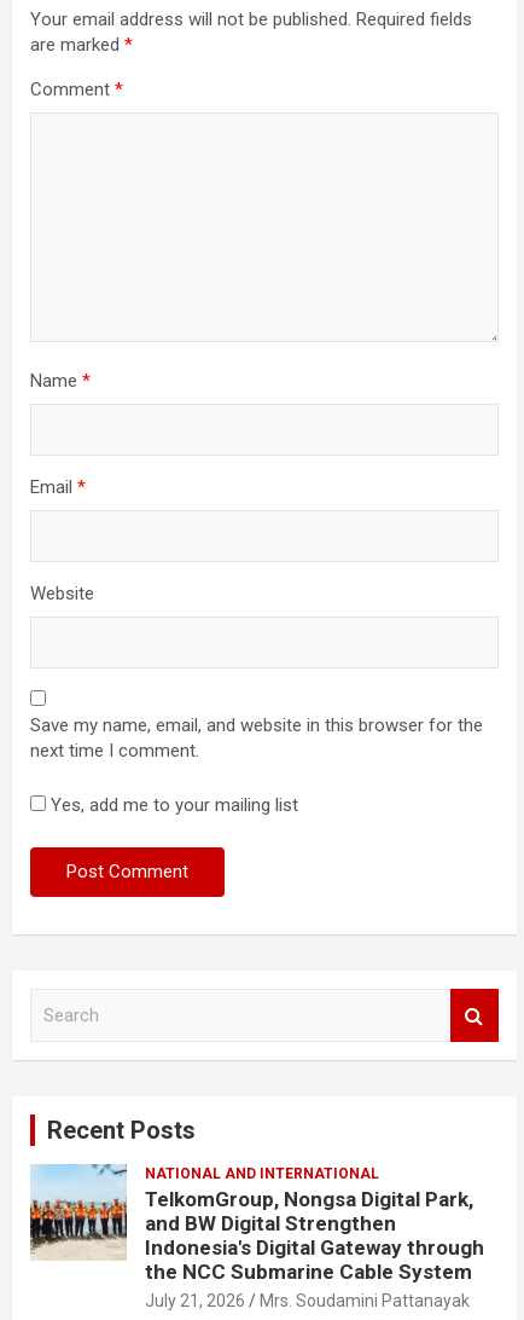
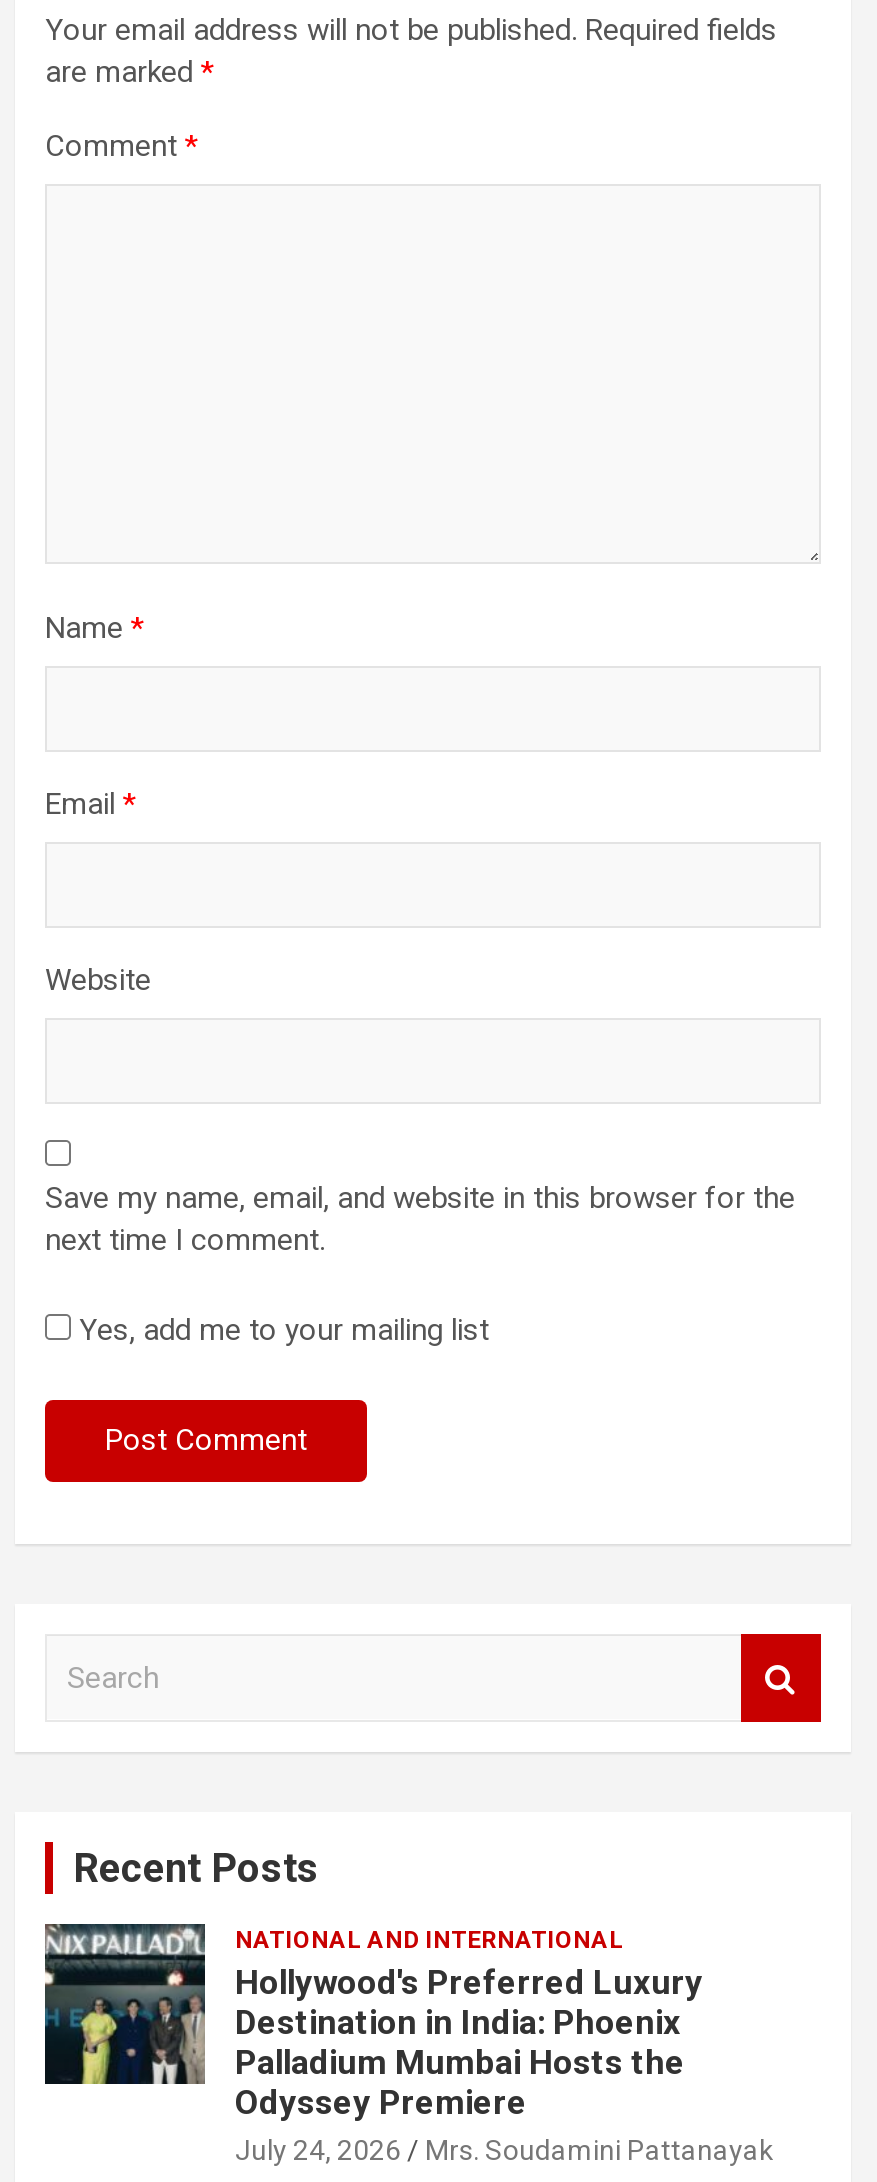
[29,1164,484,1310] [image] | TelkomGroup, Nongsa Digital Park, | and BW Digital Strengthen | Indonesia's Digital Gateway through | the NCC Submarine Cable System | July 21, 2026 -> [43,1922,703,2165] [image] | Hollywood's Preferred Luxury | Destination in India: Phoenix | Palladium Mumbai Hosts the | Odyssey Premiere | July 24, 2026

